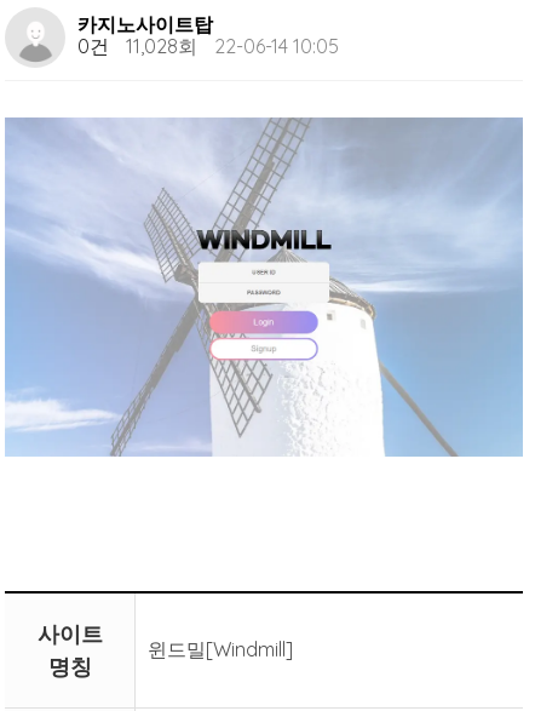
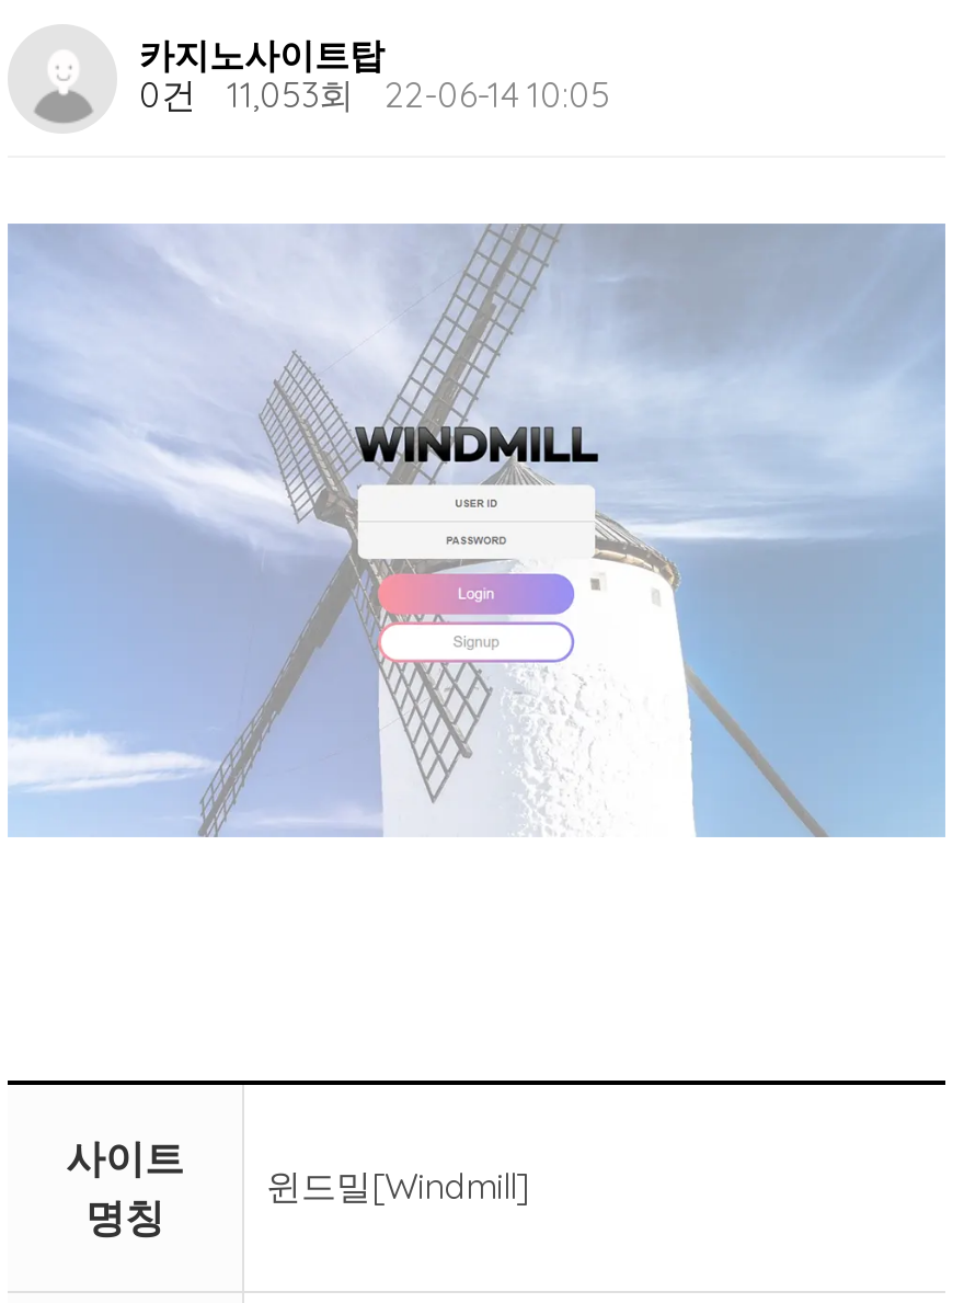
[77,34,339,58] 0건 11,028회 22-06-14 10:05 -> [139,73,610,116] 0건 11,053회 22-06-14 10:05

